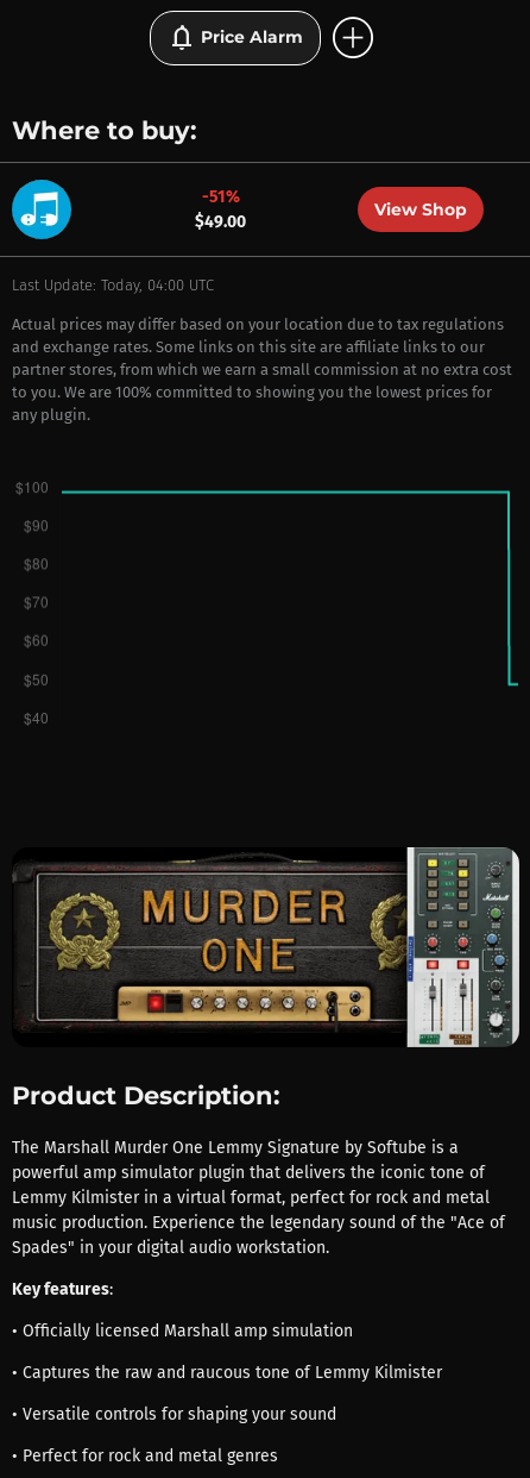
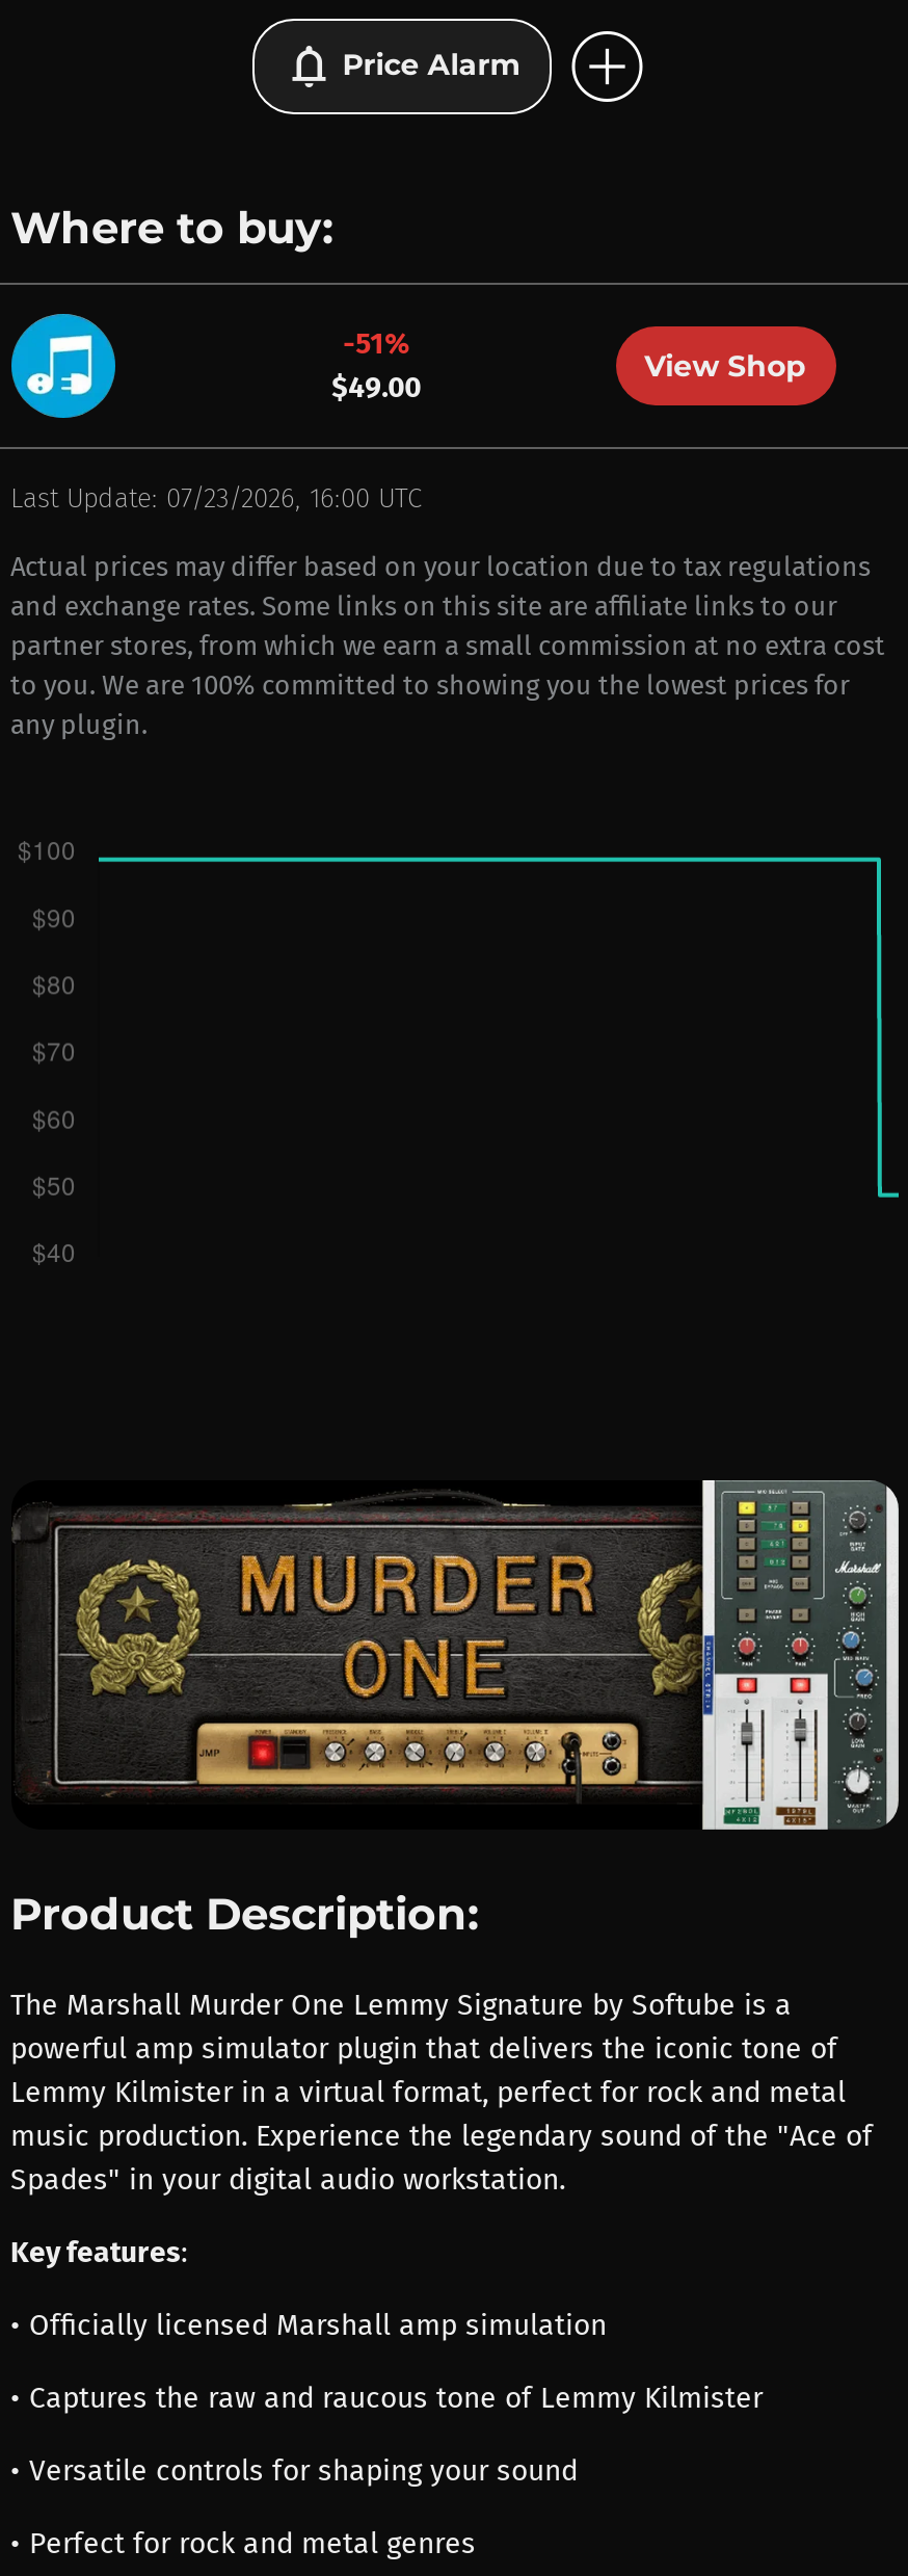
[11,276,213,294] Last Update: Today, 04:00 UTC -> [10,482,422,514] Last Update: 07/23/2026, 16:00 UTC

